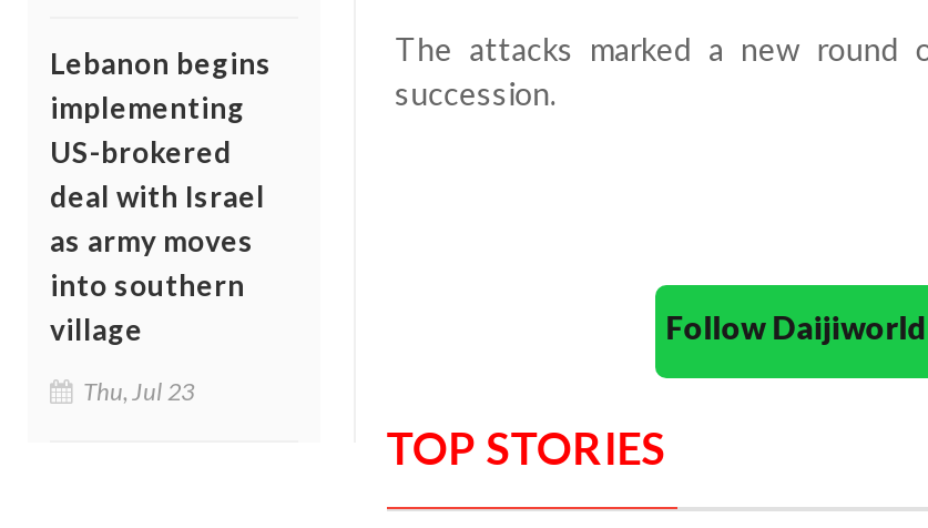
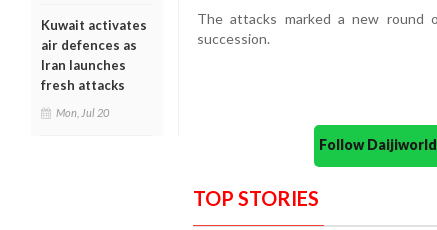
[50,45,272,347] Lebanon begins | implementing | US-brokered | deal with Israel | as army moves | into southern | village -> [41,17,147,93] Kuwait activates | air defences as | Iran launches | fresh attacks
[83,376,194,404] Thu, Jul 23 -> [56,106,109,119] Mon, Jul 20

